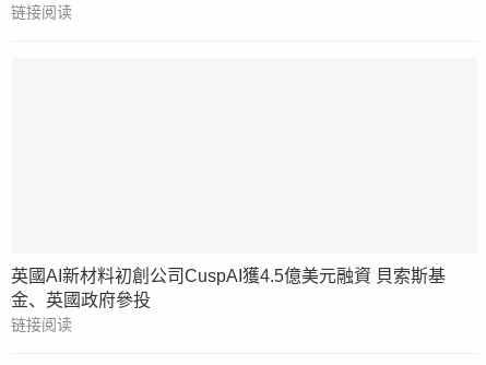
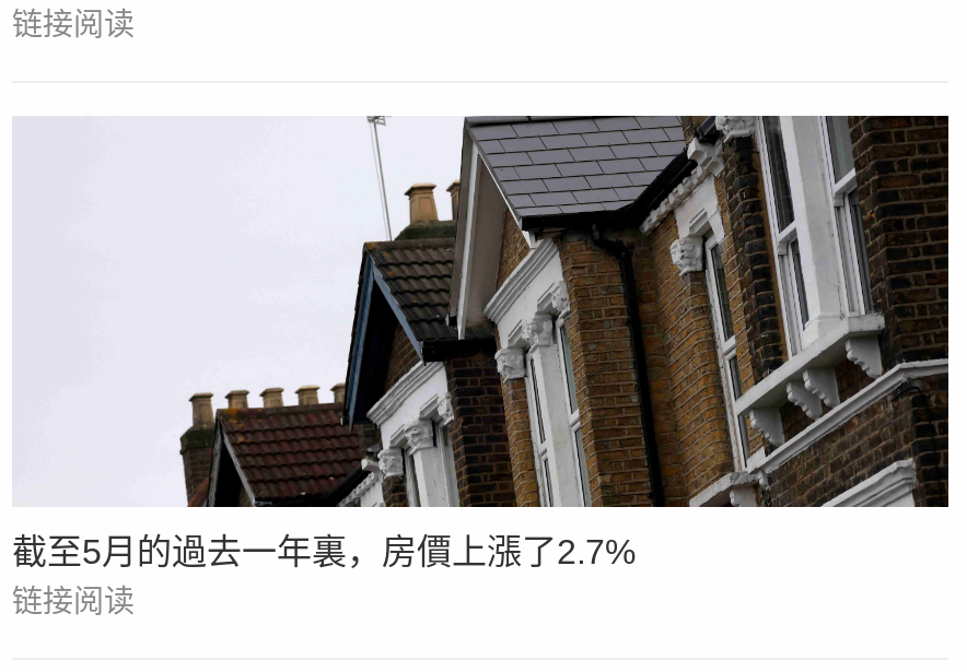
none -> [176,114,951,509] [image]
[11,267,446,310] 英國AI新材料初創公司CuspAI獲4.5億美元融資 貝索斯基 | 金、英國政府參投 -> [12,534,636,571] 截至5月的過去一年裏，房價上漲了2.7%

